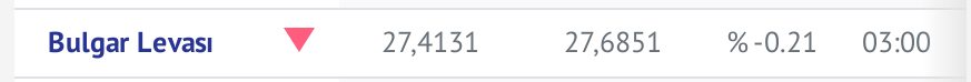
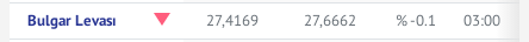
[382,23,479,61] 27,4131 -> [206,10,259,30] 27,4169
[564,23,662,61] 27,6851 -> [304,10,356,30] 27,6662
[726,23,818,61] % -0.21 -> [395,10,435,30] % -0.1

